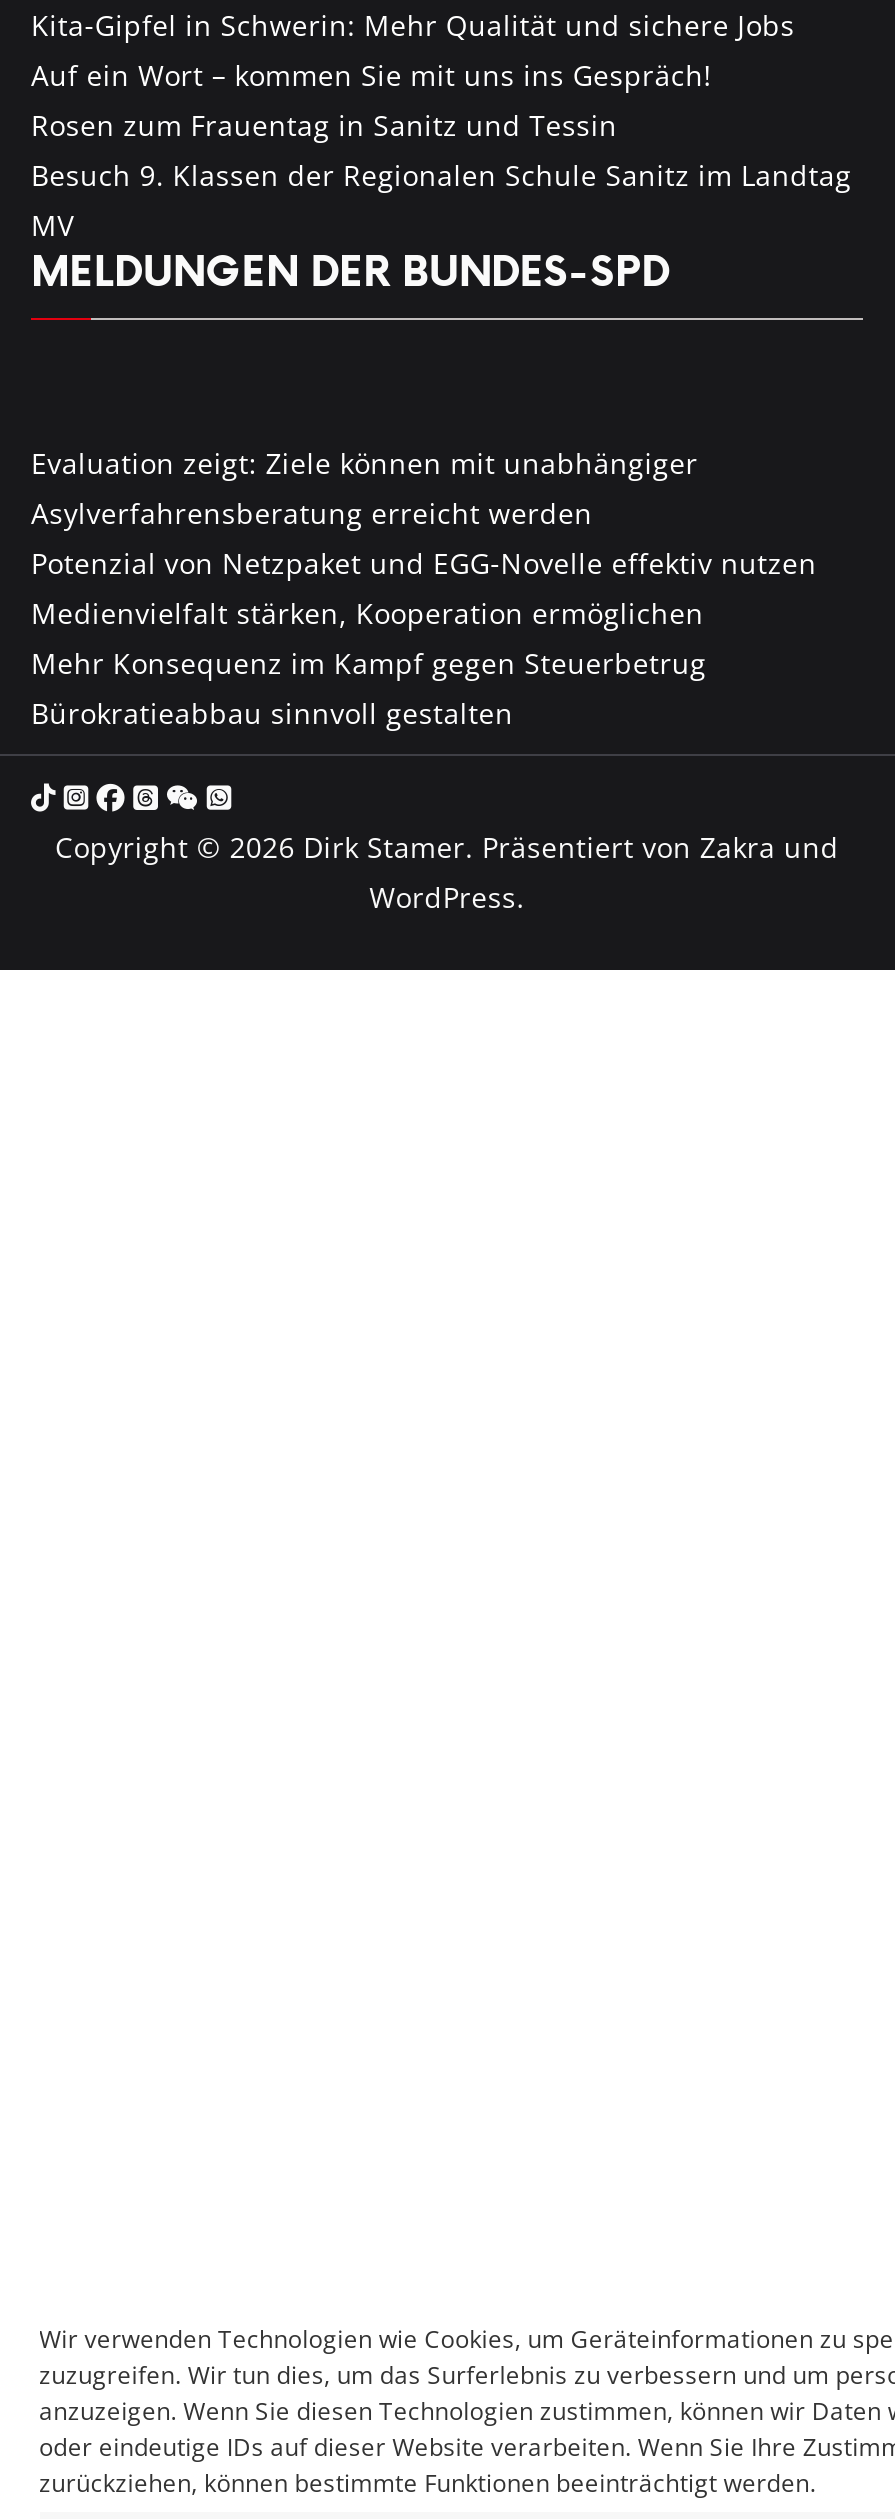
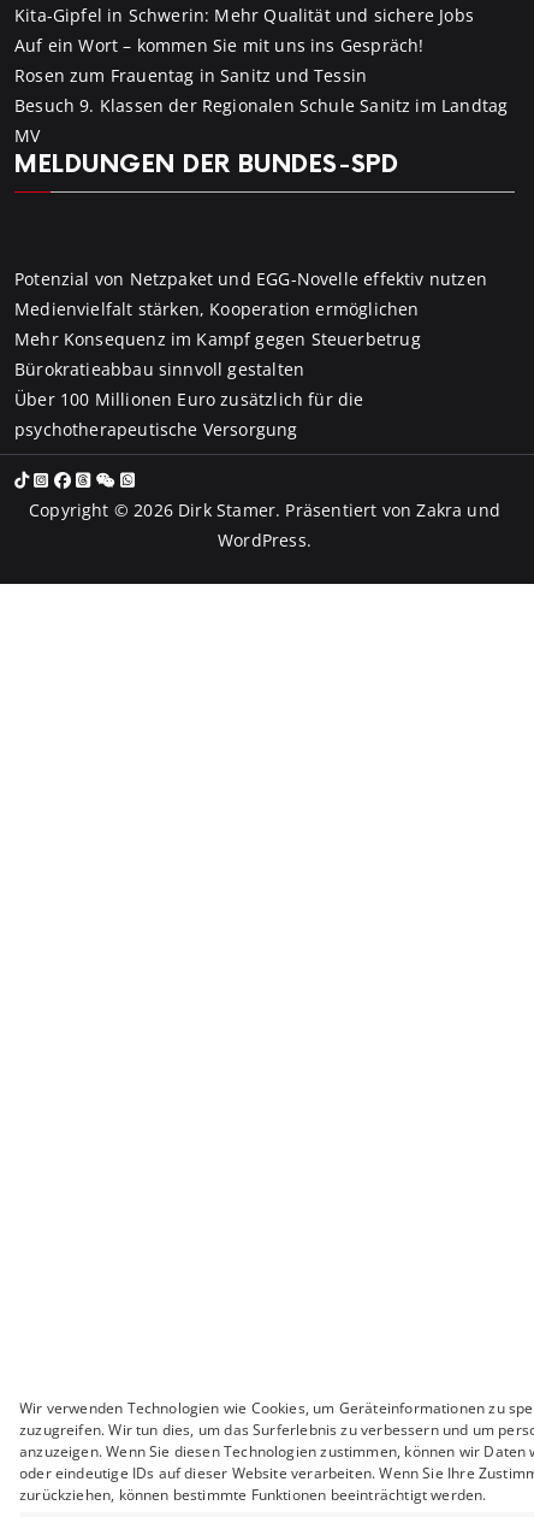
[31,445,698,533] Evaluation zeigt: Ziele können mit unabhängiger | Asylverfahrensberatung erreicht werden -> none
moved [31,545,817,733] -> [14,268,487,381]: Potenzial von Netzpaket und EGG-Novelle effektiv nutzen | Medienvielfalt stärken, Kooperation ermöglichen | Mehr Konsequenz im Kampf gegen Steuerbetrug | Bürokratieabbau sinnvoll gestalten
none -> [14,388,364,441] Über 100 Millionen Euro zusätzlich für die | psychotherapeutische Versorgung

